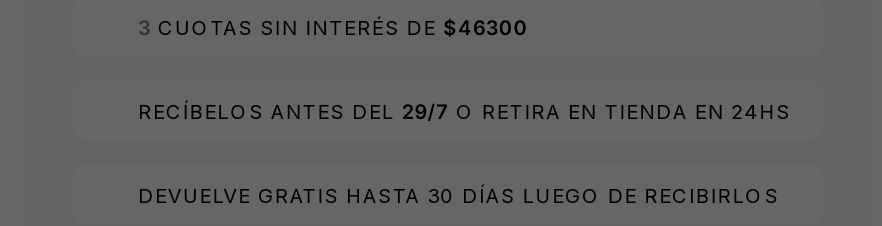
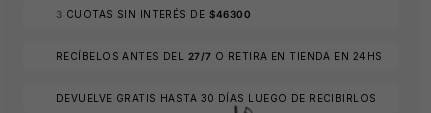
[138,100,791,124] RECÍBELOS ANTES DEL 29/7 O RETIRA EN TIENDA EN 24HS -> [56,50,382,62] RECÍBELOS ANTES DEL 27/7 O RETIRA EN TIENDA EN 24HS

